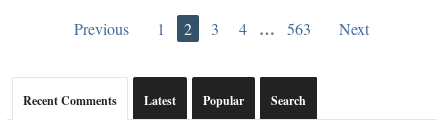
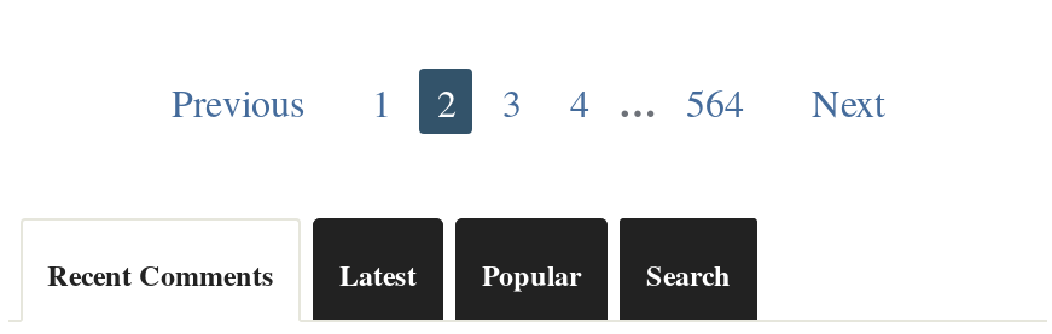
[74,17,369,40] Previous 1 2 3 4 … 563 Next -> [172,75,884,130] Previous 1 2 3 4 … 564 Next

